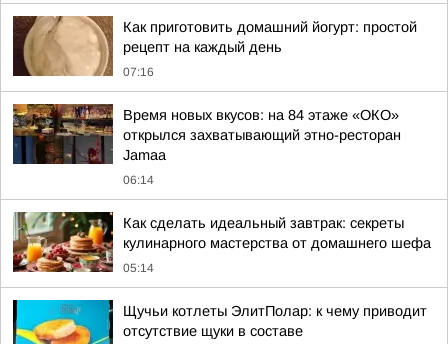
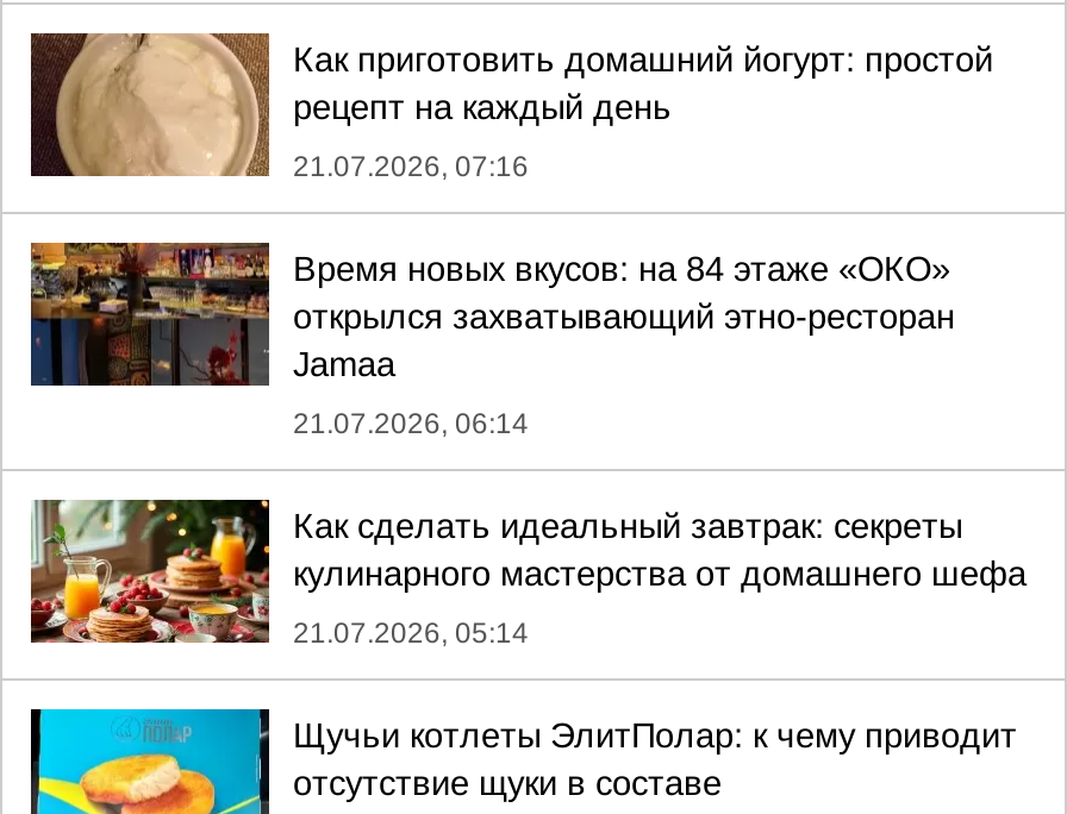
[123,65,154,79] 07:16 -> [293,150,529,183] 21.07.2026, 07:16
[123,173,154,187] 06:14 -> [293,407,529,440] 21.07.2026, 06:14
[123,261,154,275] 05:14 -> [293,616,529,650] 21.07.2026, 05:14

